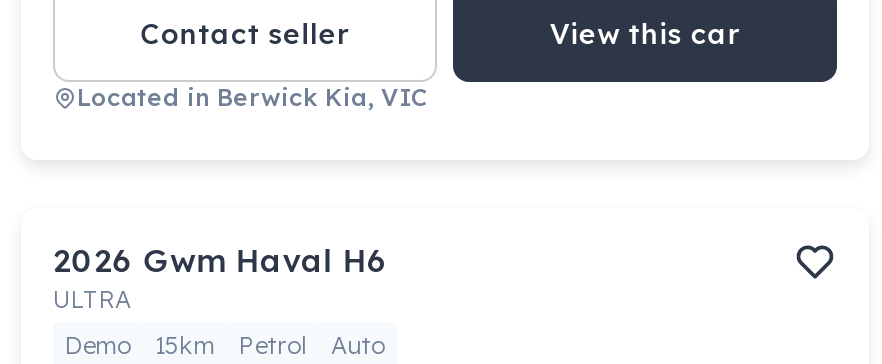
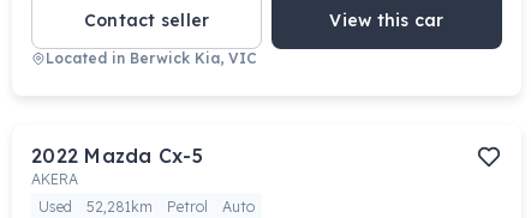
[53,240,388,314] 2026 Gwm Haval H6 | ULTRA -> [31,144,203,188] 2022 Mazda Cx-5 | AKERA
[65,330,215,360] Demo | 15km -> [38,198,153,216] Used | 52,281km

